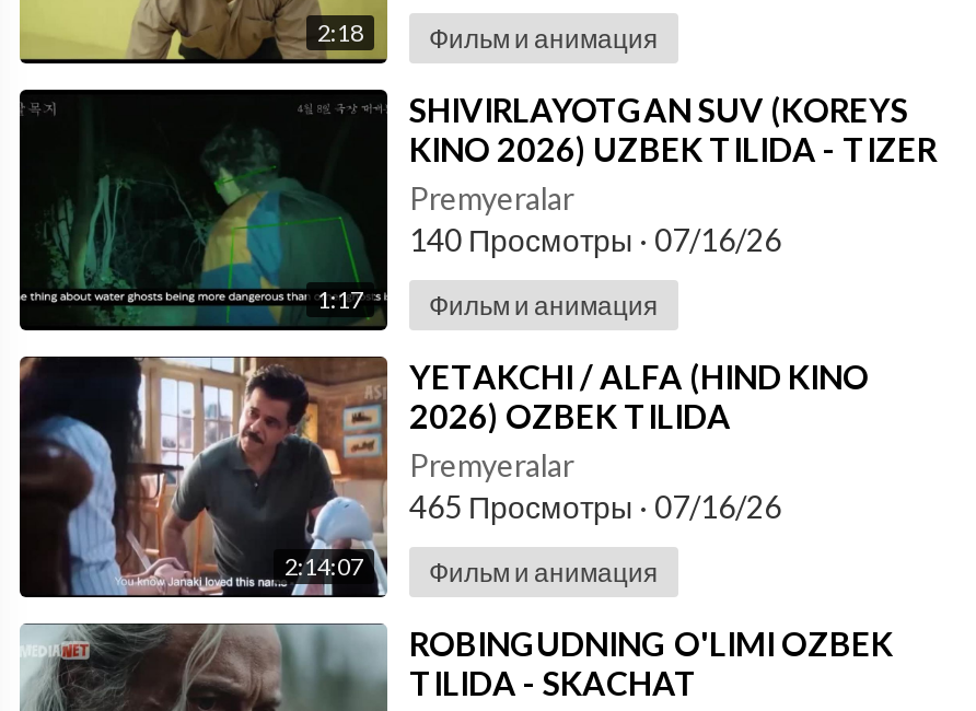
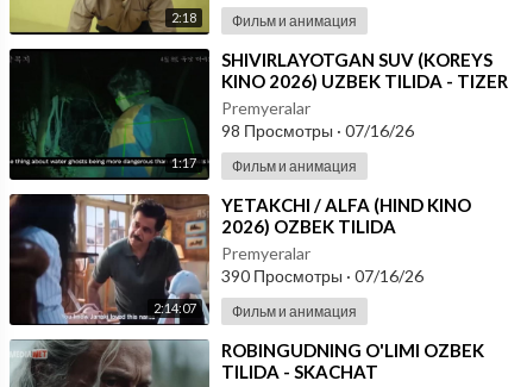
[409,222,781,259] 140 Просмотры · 07/16/26 -> [221,121,414,141] 98 Просмотры · 07/16/26
[409,489,781,526] 465 Просмотры · 07/16/26 -> [221,266,424,286] 390 Просмотры · 07/16/26

